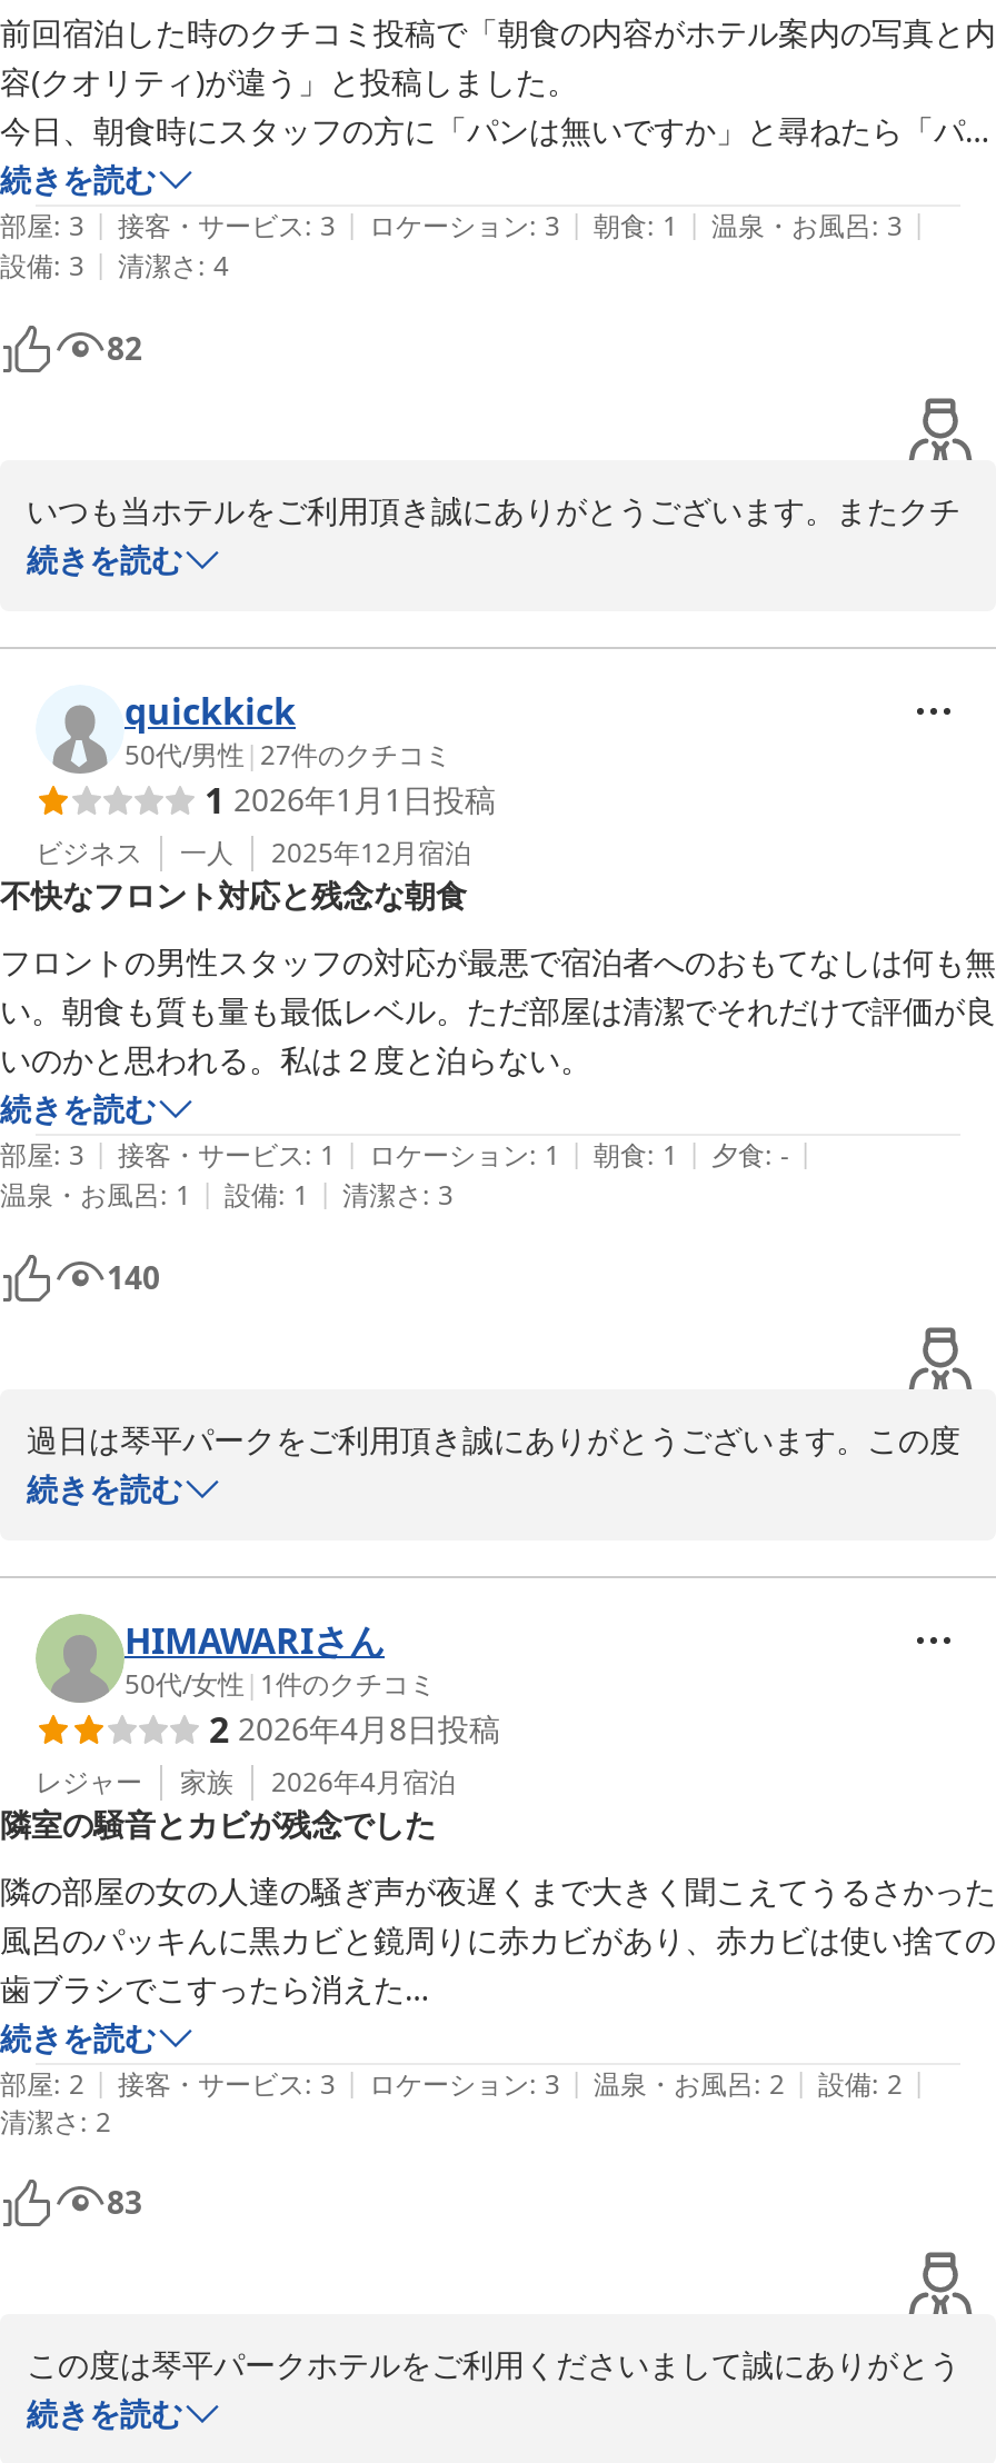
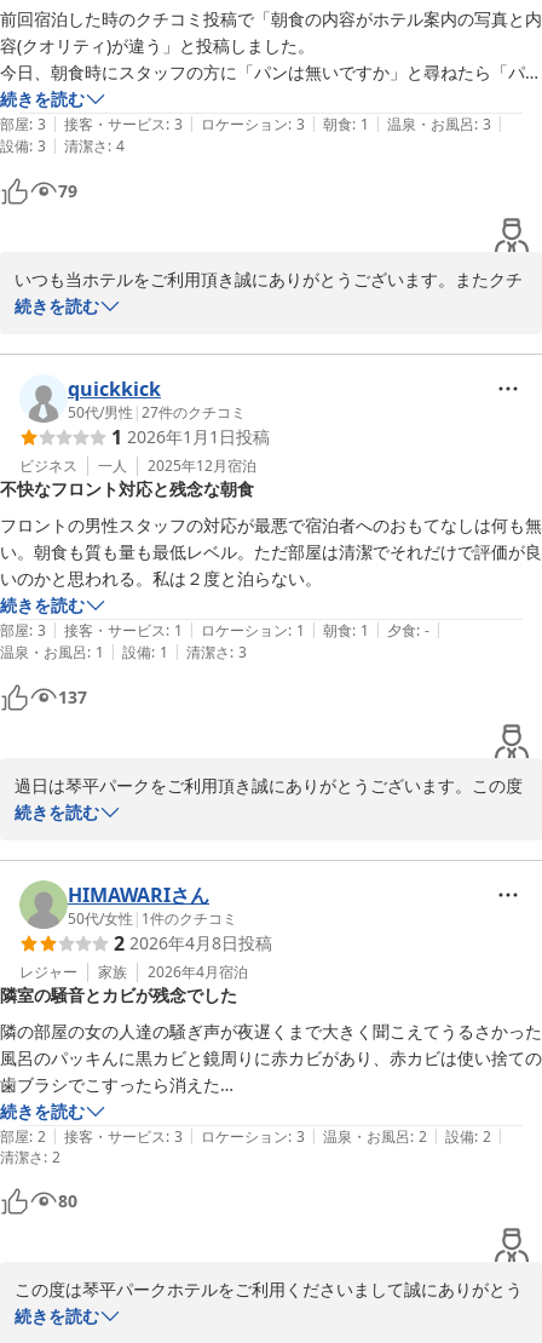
[107,327,142,369] 82 -> [58,179,77,202] 79
[107,1256,160,1298] 140 -> [58,685,87,708] 137
[107,2181,142,2223] 83 -> [58,1189,77,1212] 80

